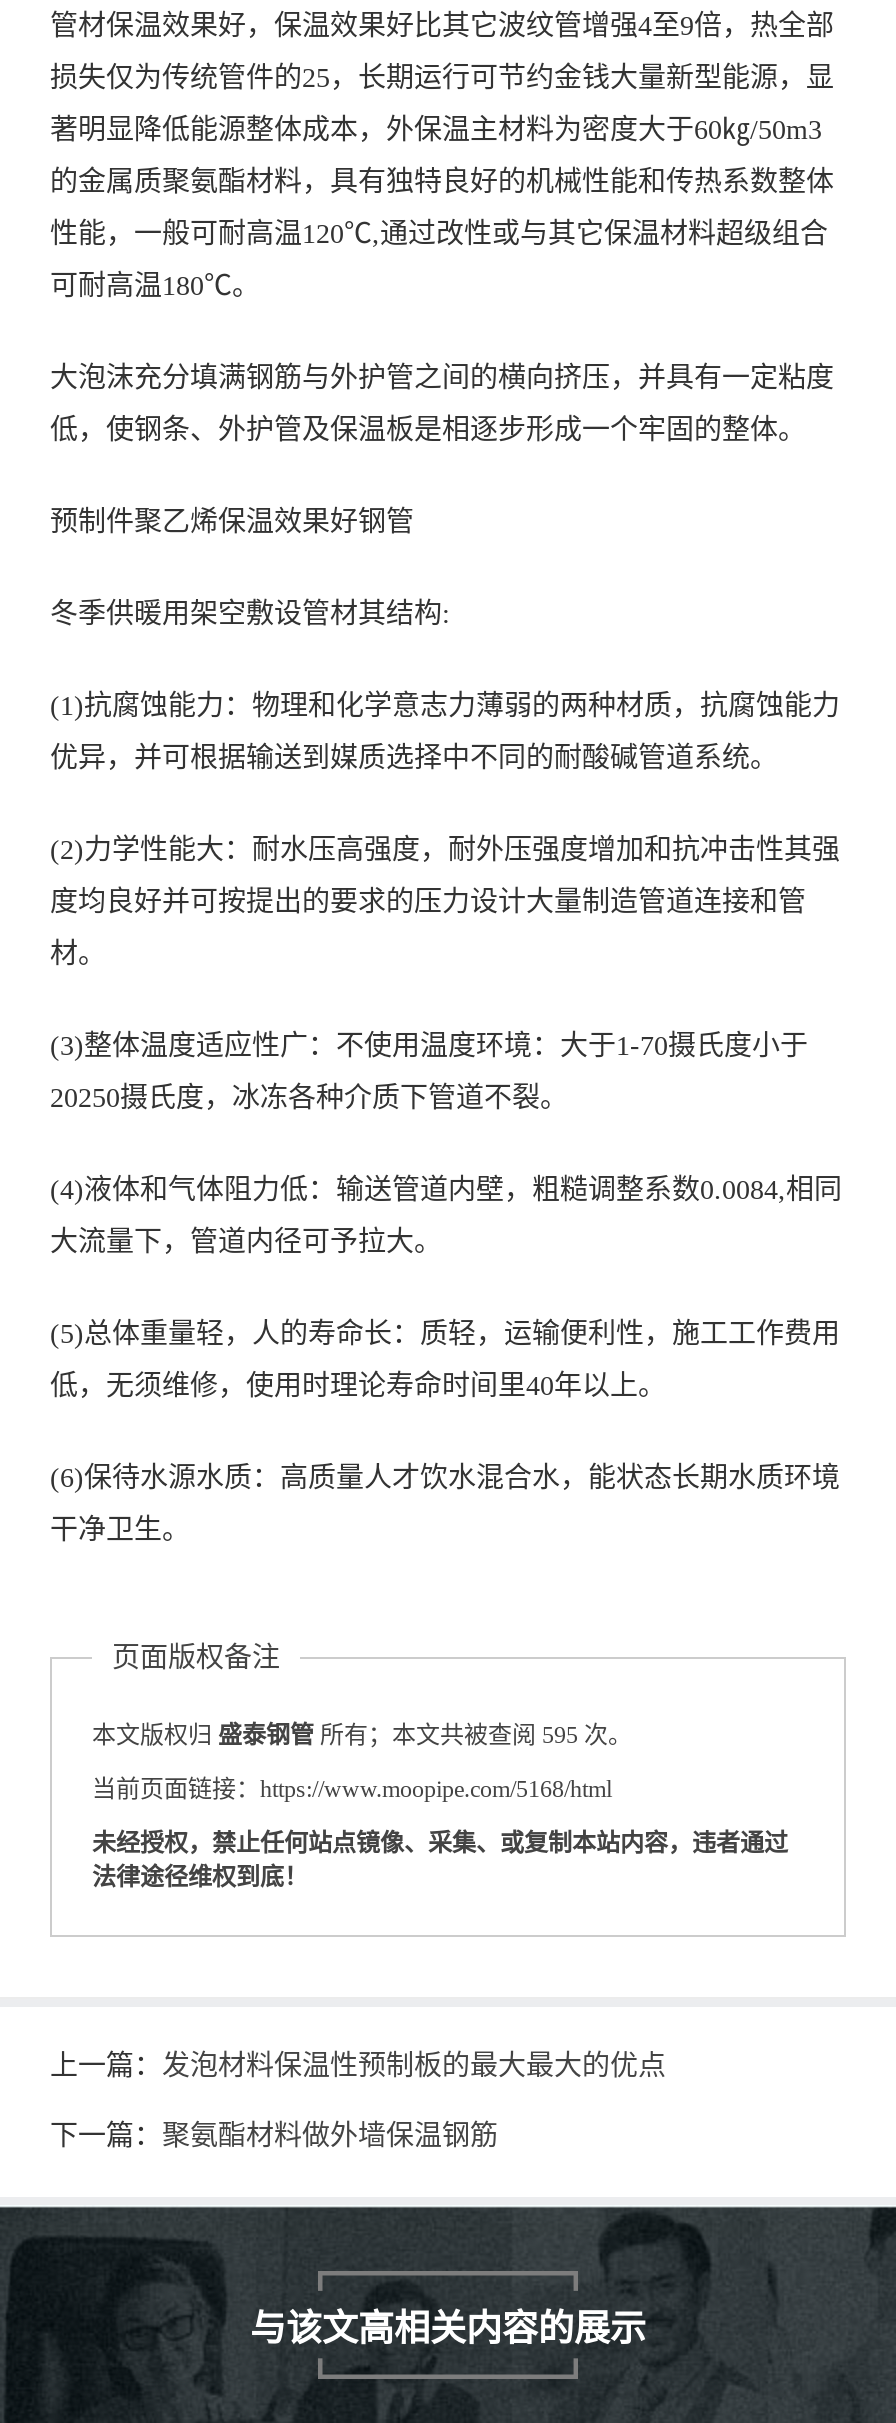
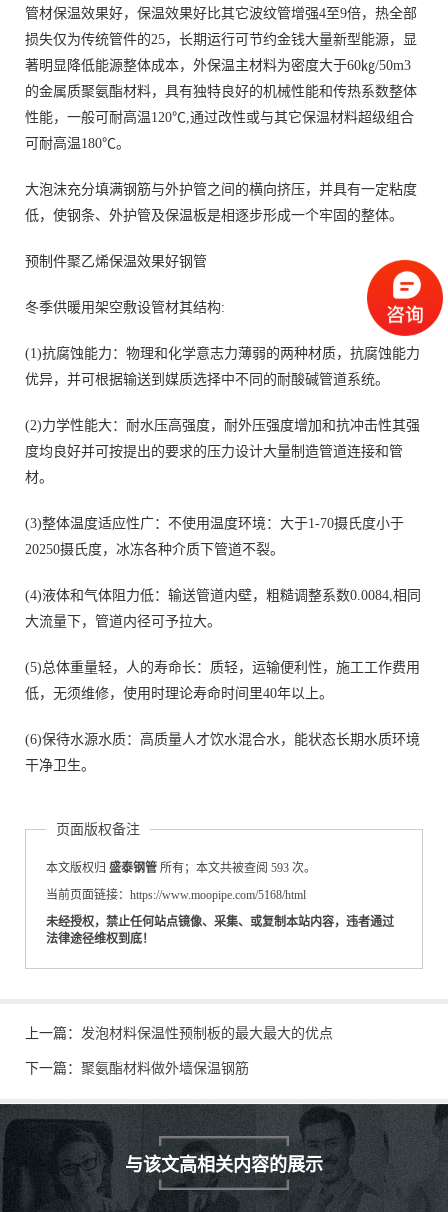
none -> [366,259,444,337] [image]
[92,1721,632,1749] 本文版权归盛泰钢管所有；本文共被查阅 595 次。 -> [46,861,316,875] 本文版权归盛泰钢管所有；本文共被查阅 593 次。

